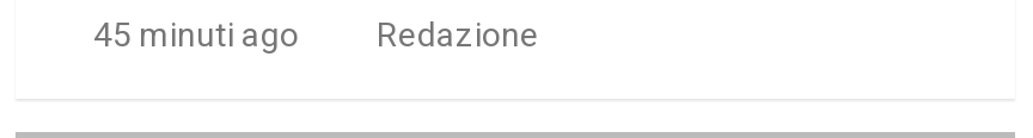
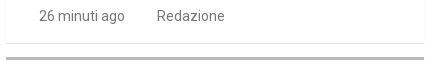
[93,15,299,54] 45 minuti ago -> [38,8,124,24] 26 minuti ago

